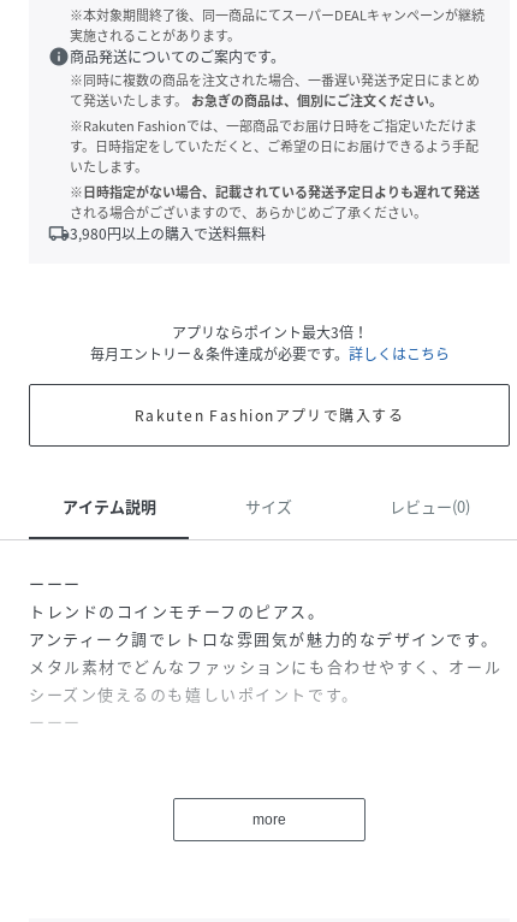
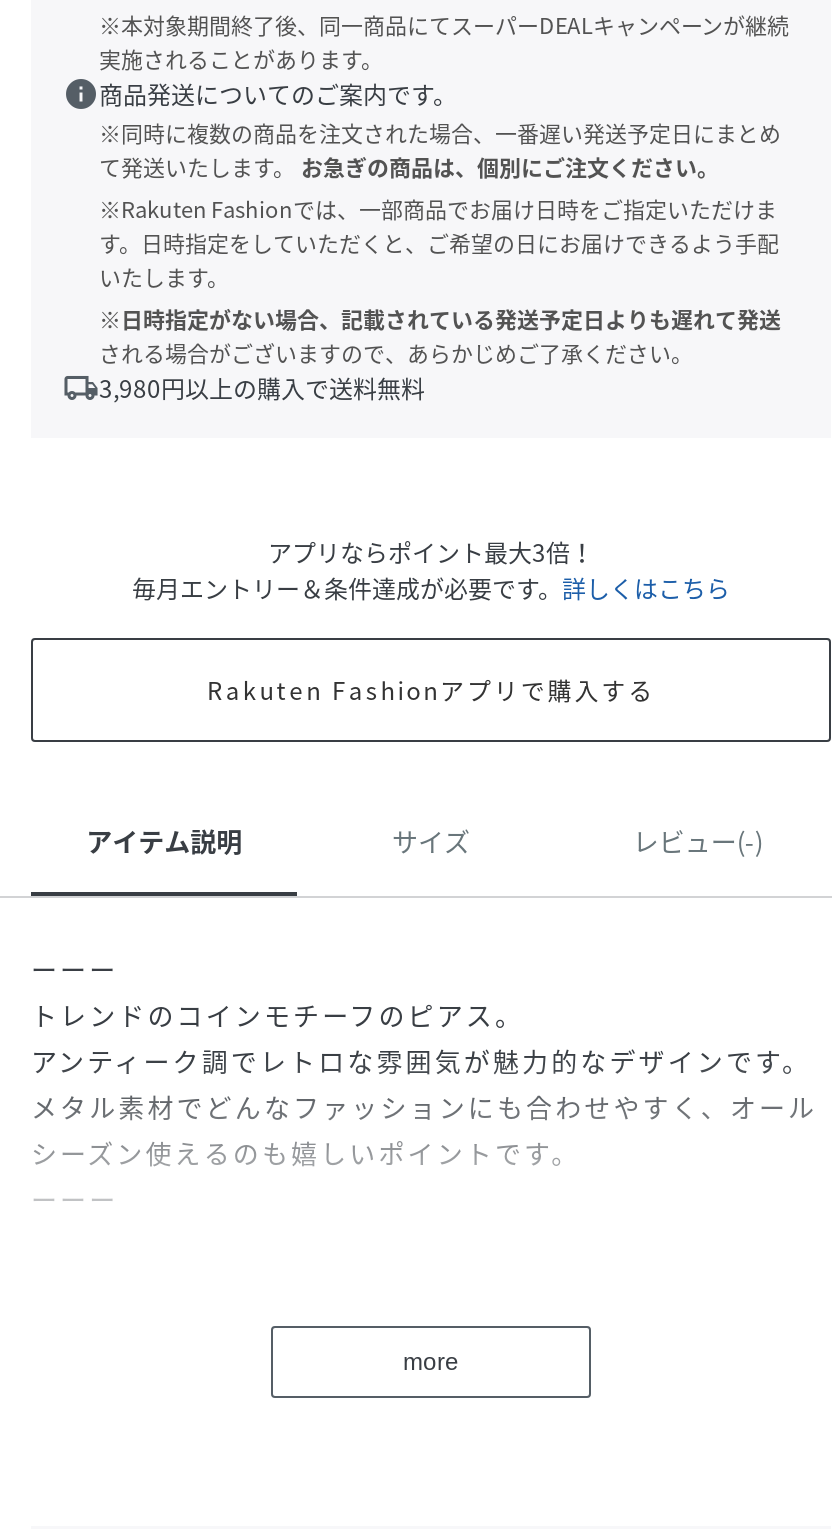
[389,494,470,517] レビュー(0) -> [633,822,763,860] レビュー(-)

